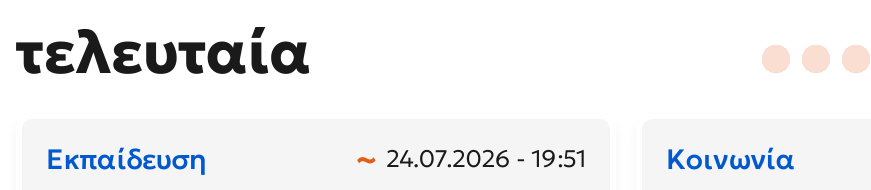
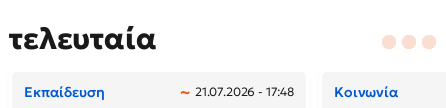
[386,143,586,173] 24.07.2026 - 19:51 -> [195,84,294,99] 21.07.2026 - 17:48

